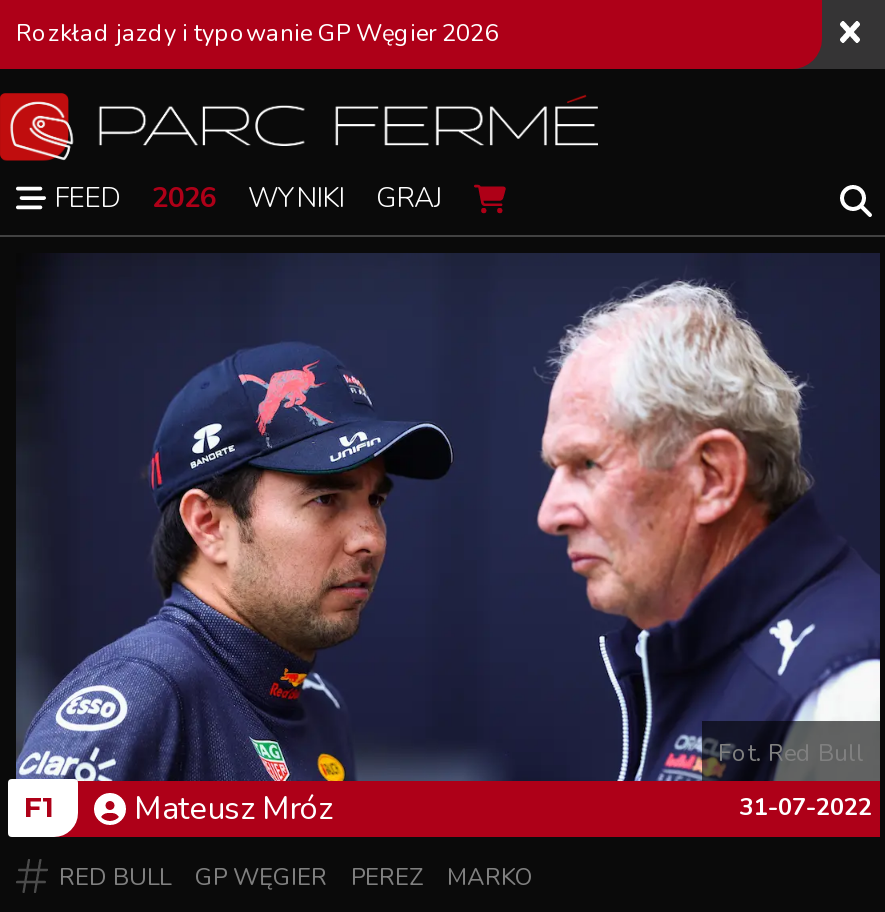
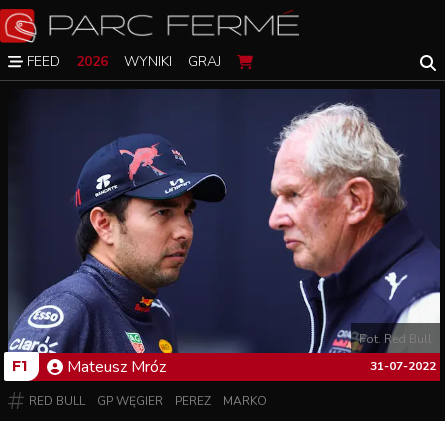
[16,17,498,49] Rozkład jazdy i typowanie GP Węgier 2026 -> none

